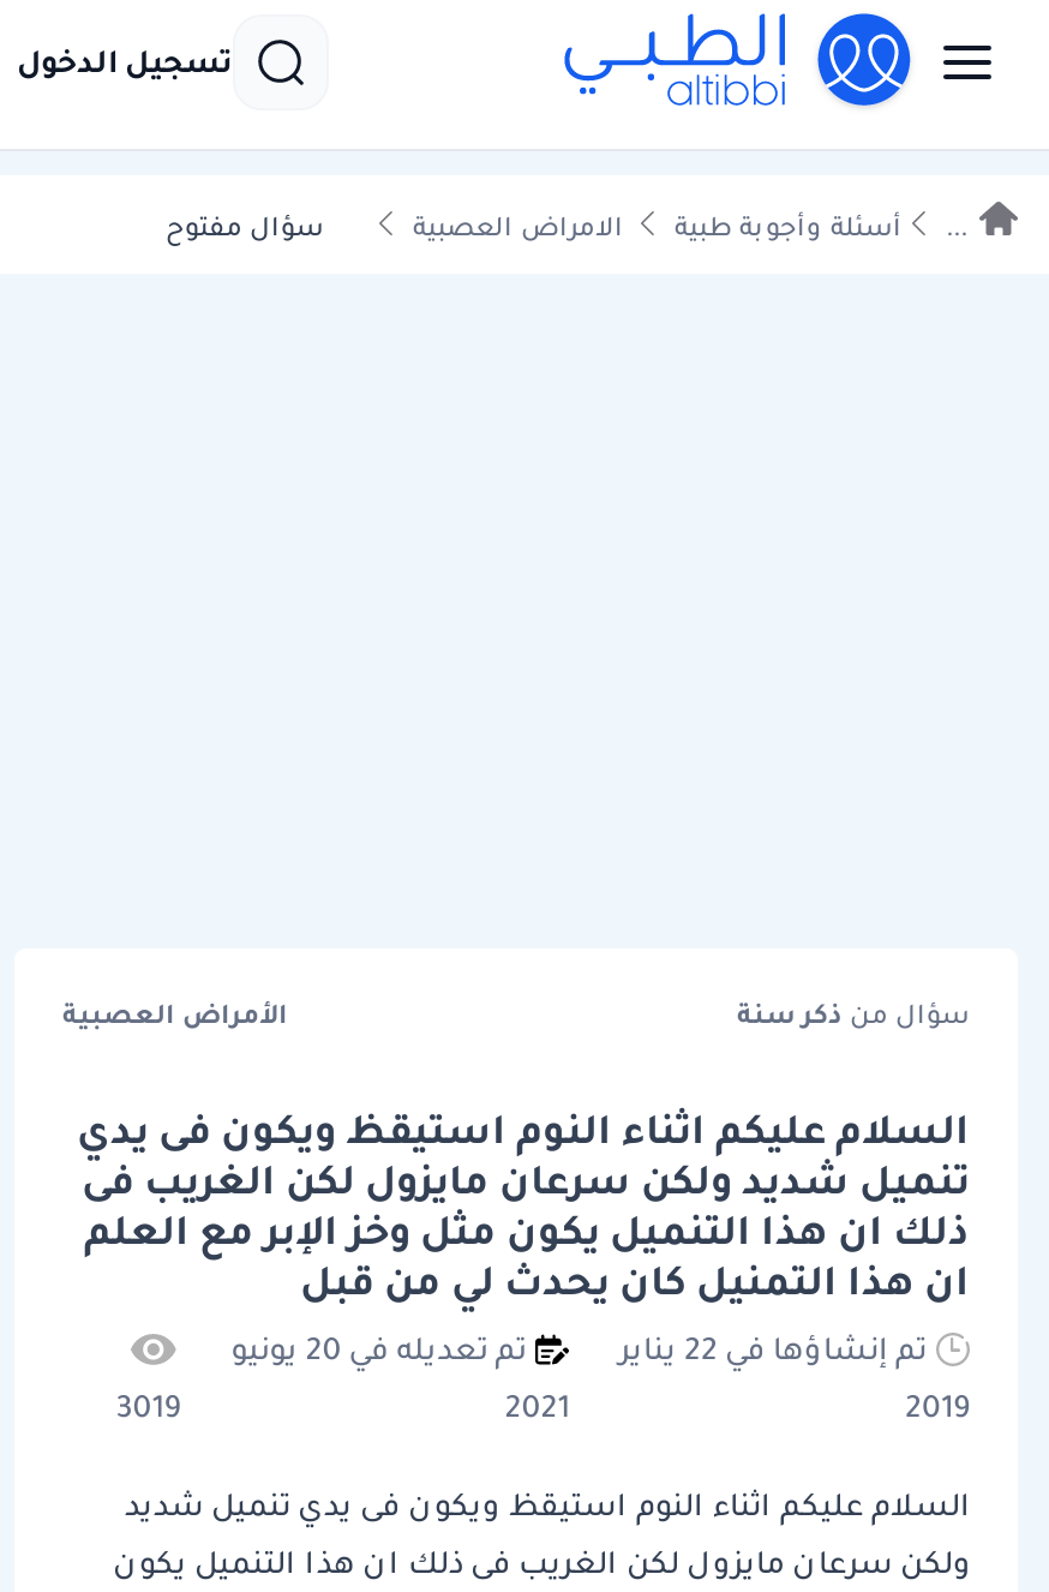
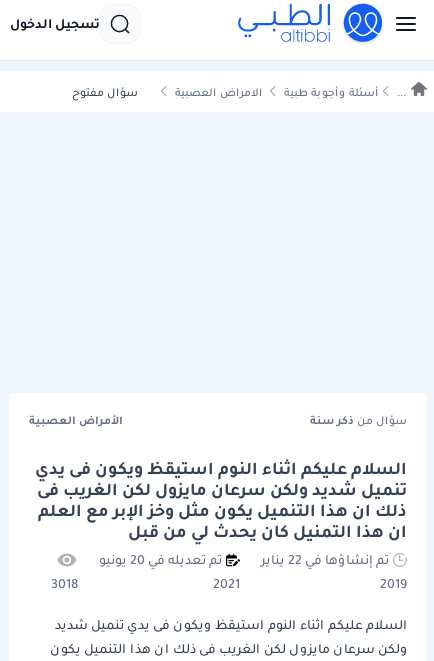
[116,1383,181,1429] 3019 -> [51,574,78,593] 3018

